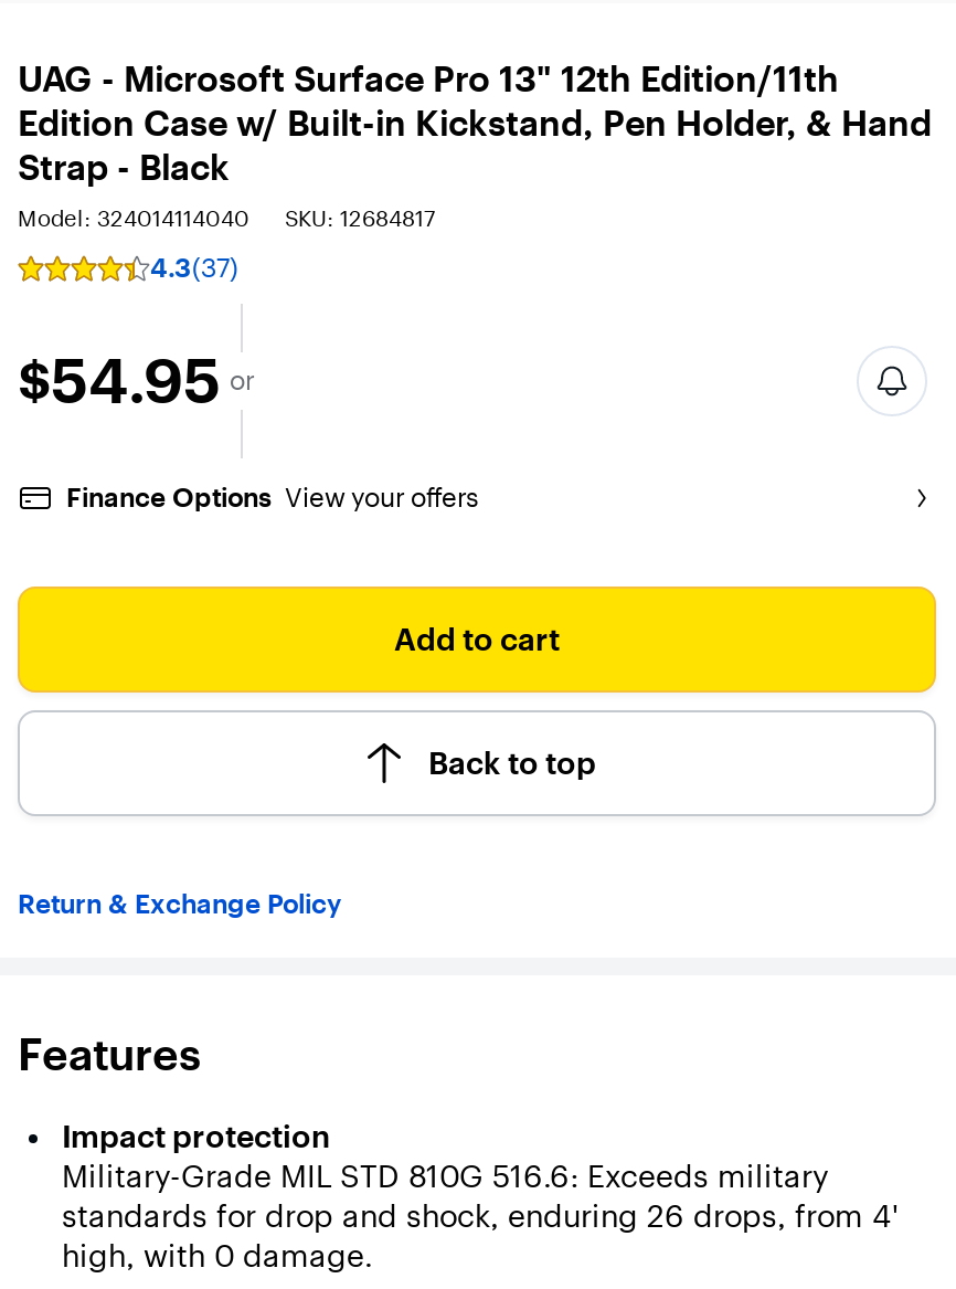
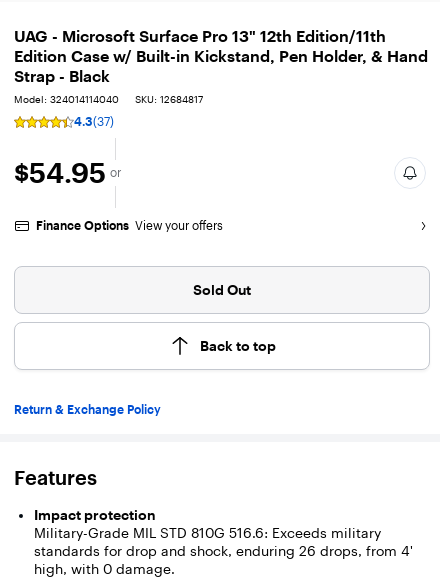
[394,620,560,659] Add to cart -> [193,281,251,299] Sold Out

